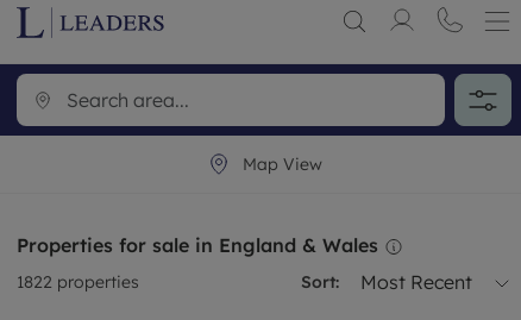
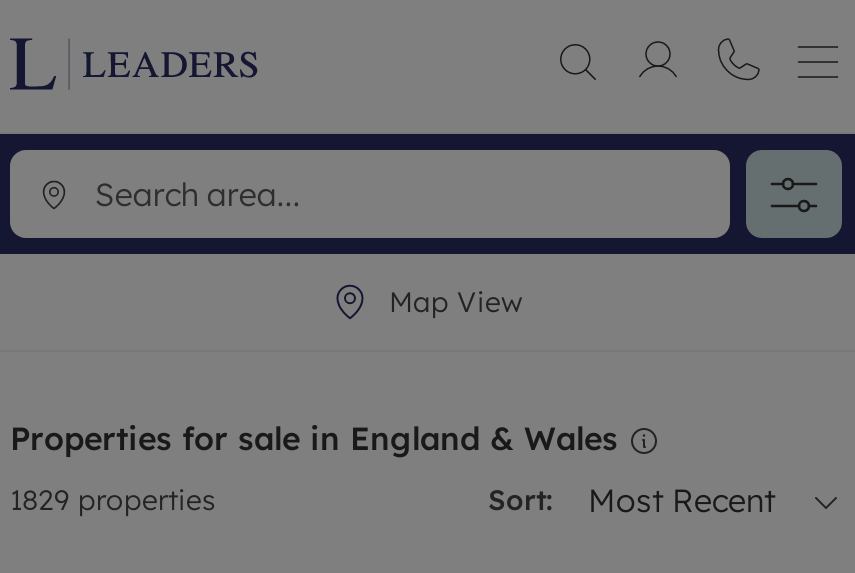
[17,271,139,293] 1822 properties -> [10,482,216,518] 1829 properties

